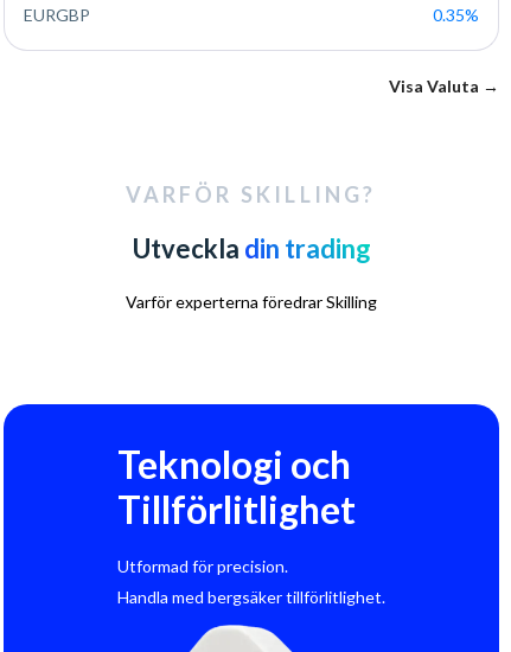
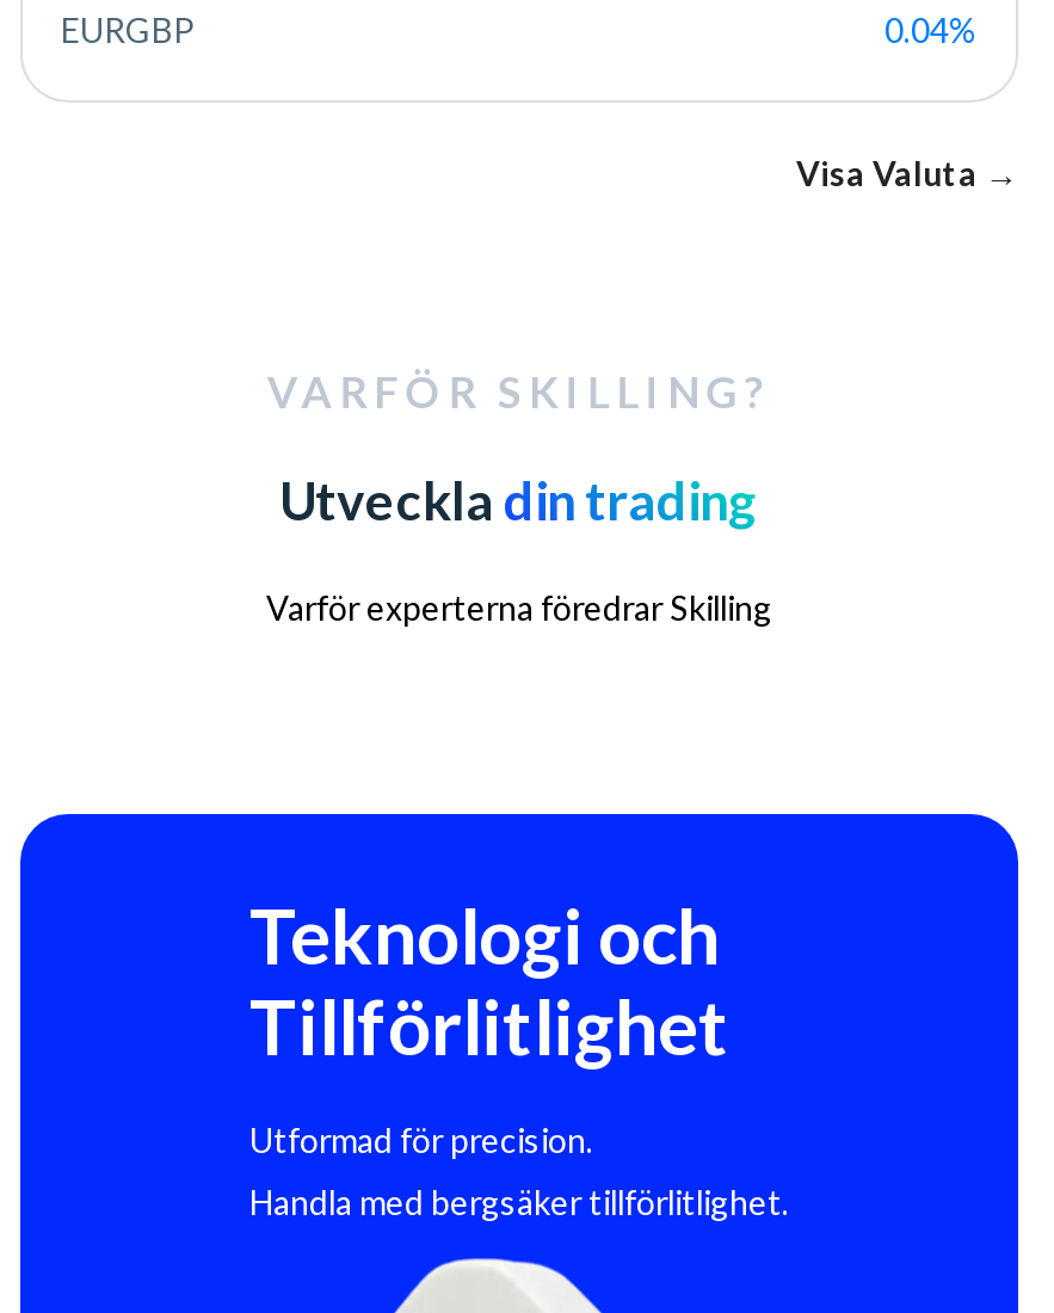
[433,5,479,25] 0.35% -> [885,11,978,51] 0.04%

